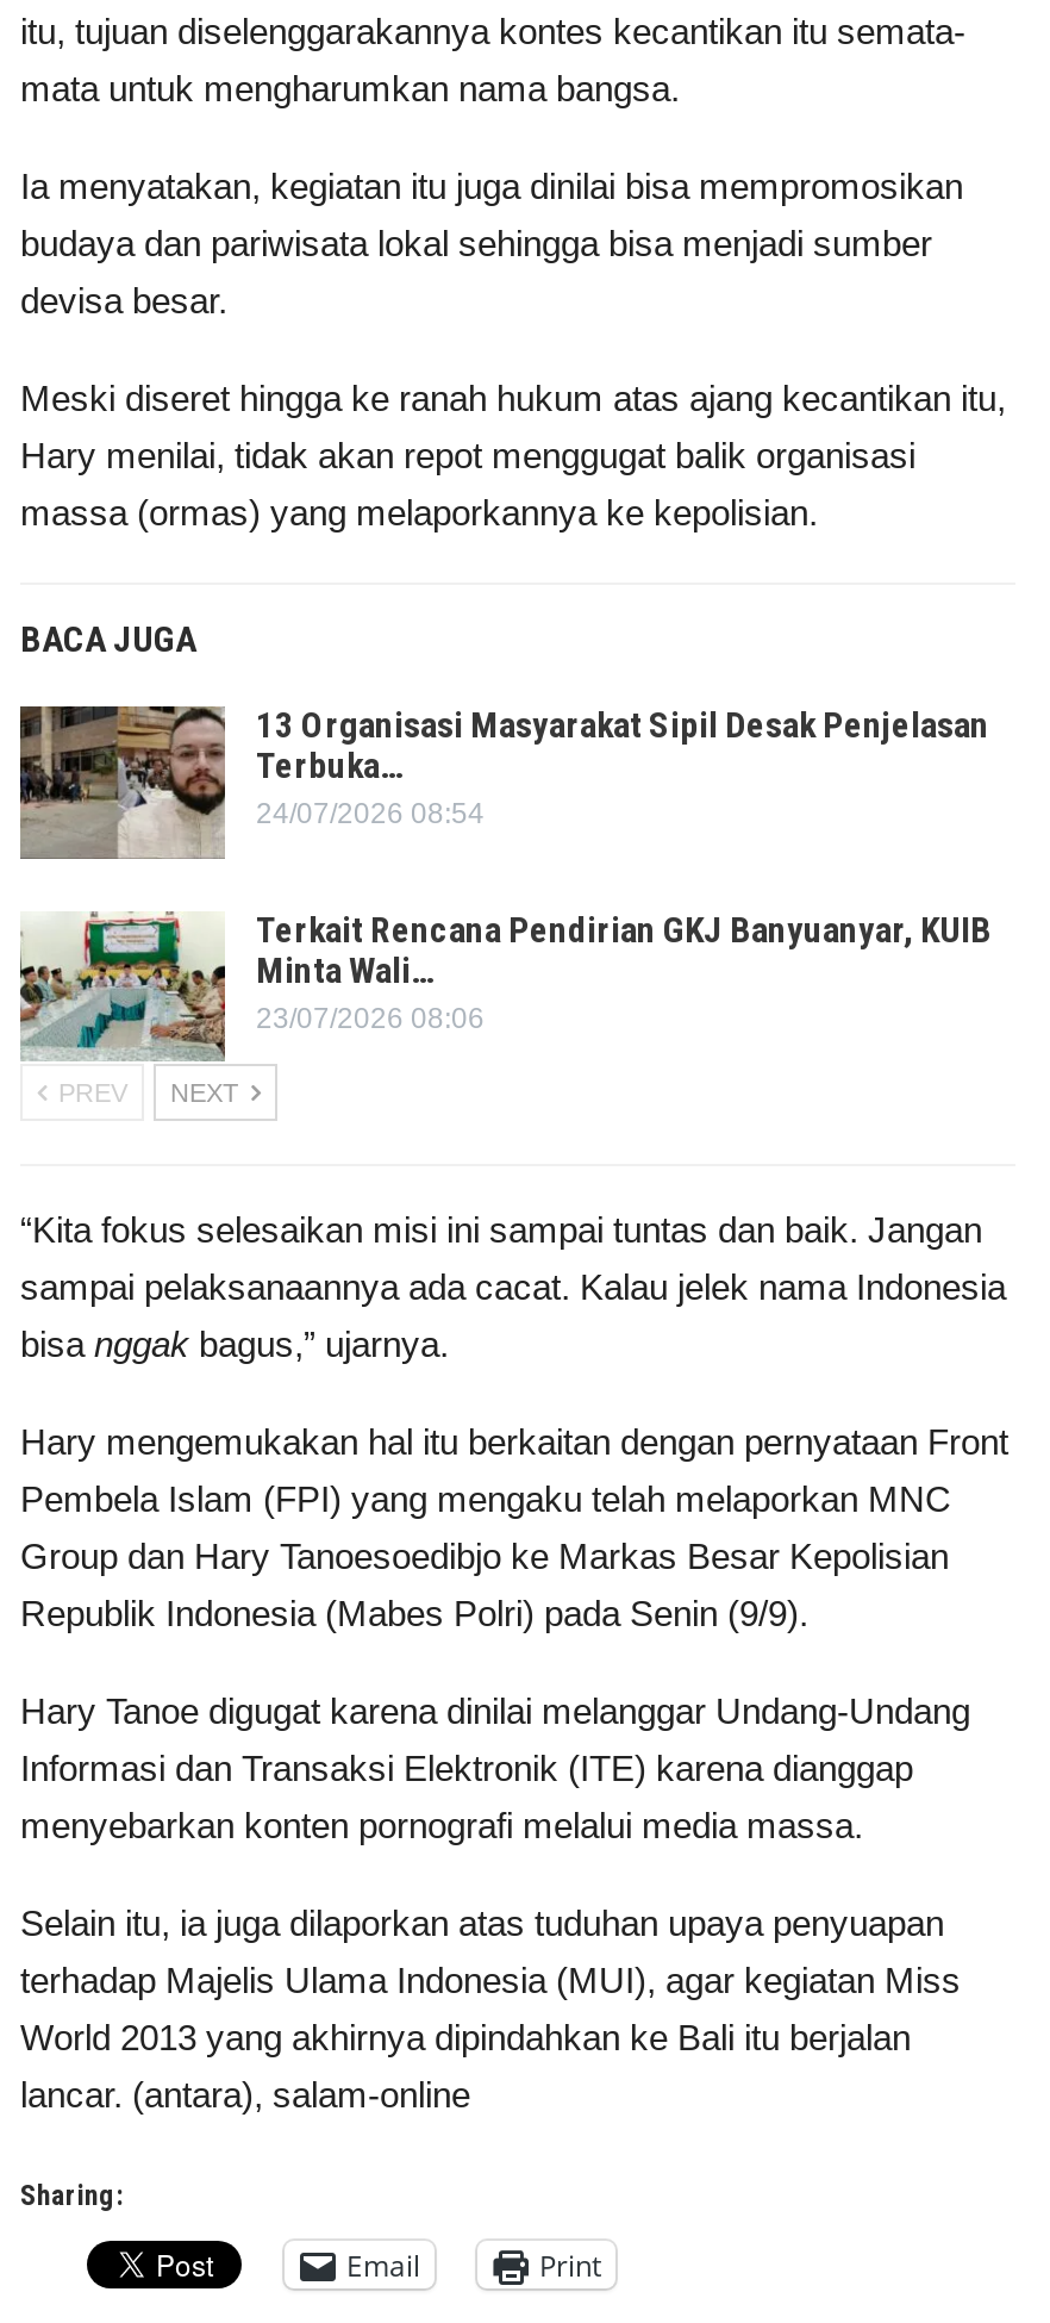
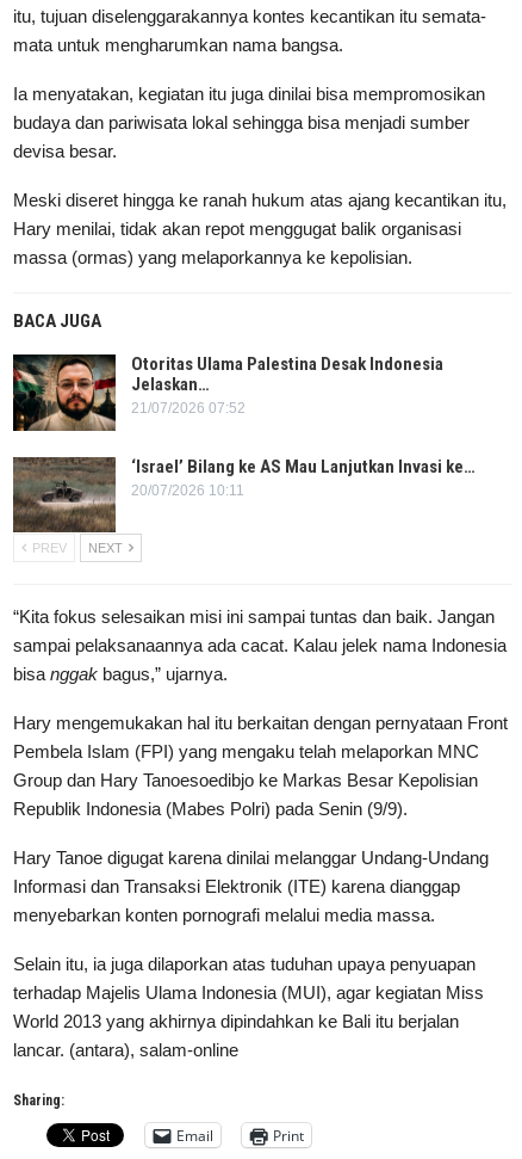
[18,704,989,861] [image] | 13 Organisasi Masyarakat Sipil Desak Penjelasan | Terbuka… | 24/07/2026 08:54 -> [13,353,443,432] [image] | Otoritas Ulama Palestina Desak Indonesia | Jelaskan… | 21/07/2026 07:52
[20,908,992,1061] [image] | Terkait Rencana Pendirian GKJ Banyuanyar, KUIB | Minta Wali… | 23/07/2026 08:06 -> [12,455,476,534] [image] | ‘Israel’ Bilang ke AS Mau Lanjutkan Invasi ke… | 20/07/2026 10:11

